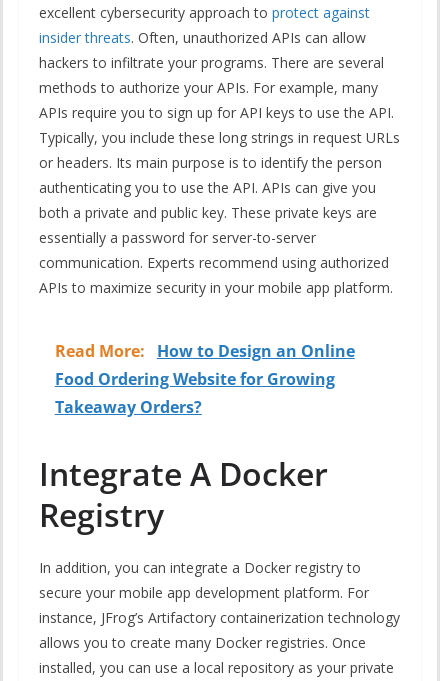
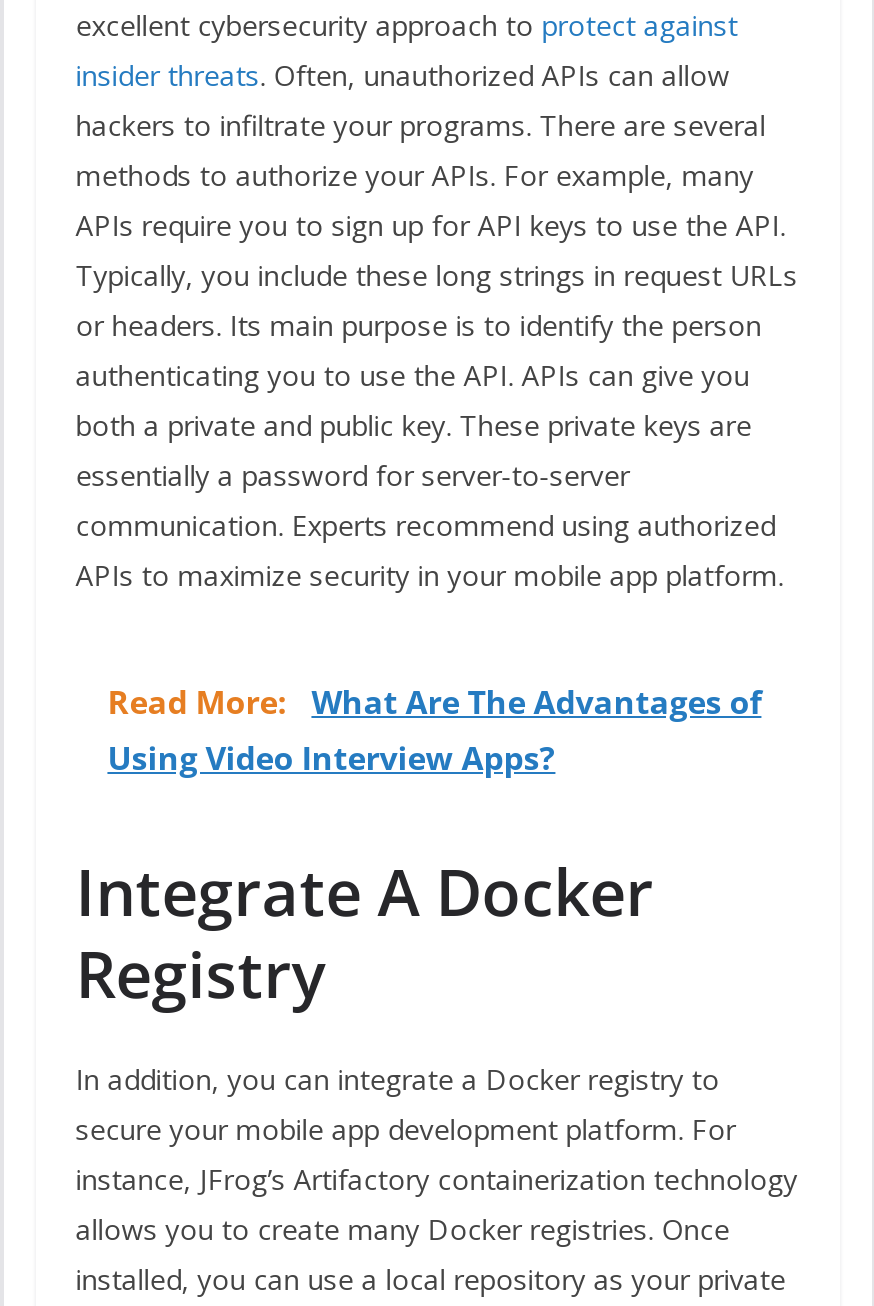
[55,340,355,418] Read More: How to Design an Online | Food Ordering Website for Growing | Takeaway Orders? -> [107,680,761,780] Read More: What Are The Advantages of | Using Video Interview Apps?

